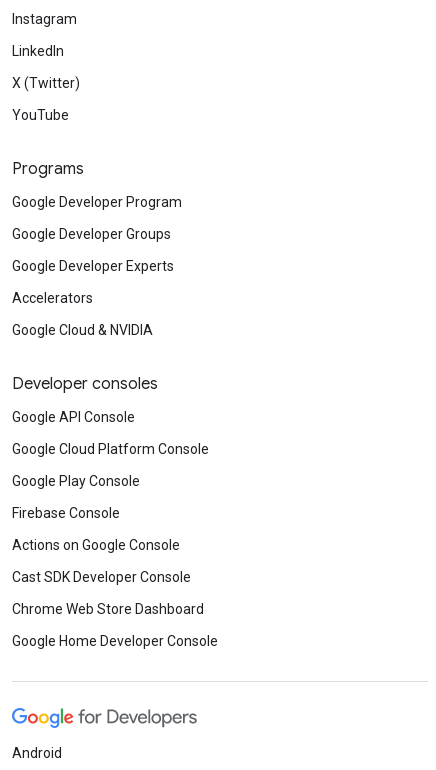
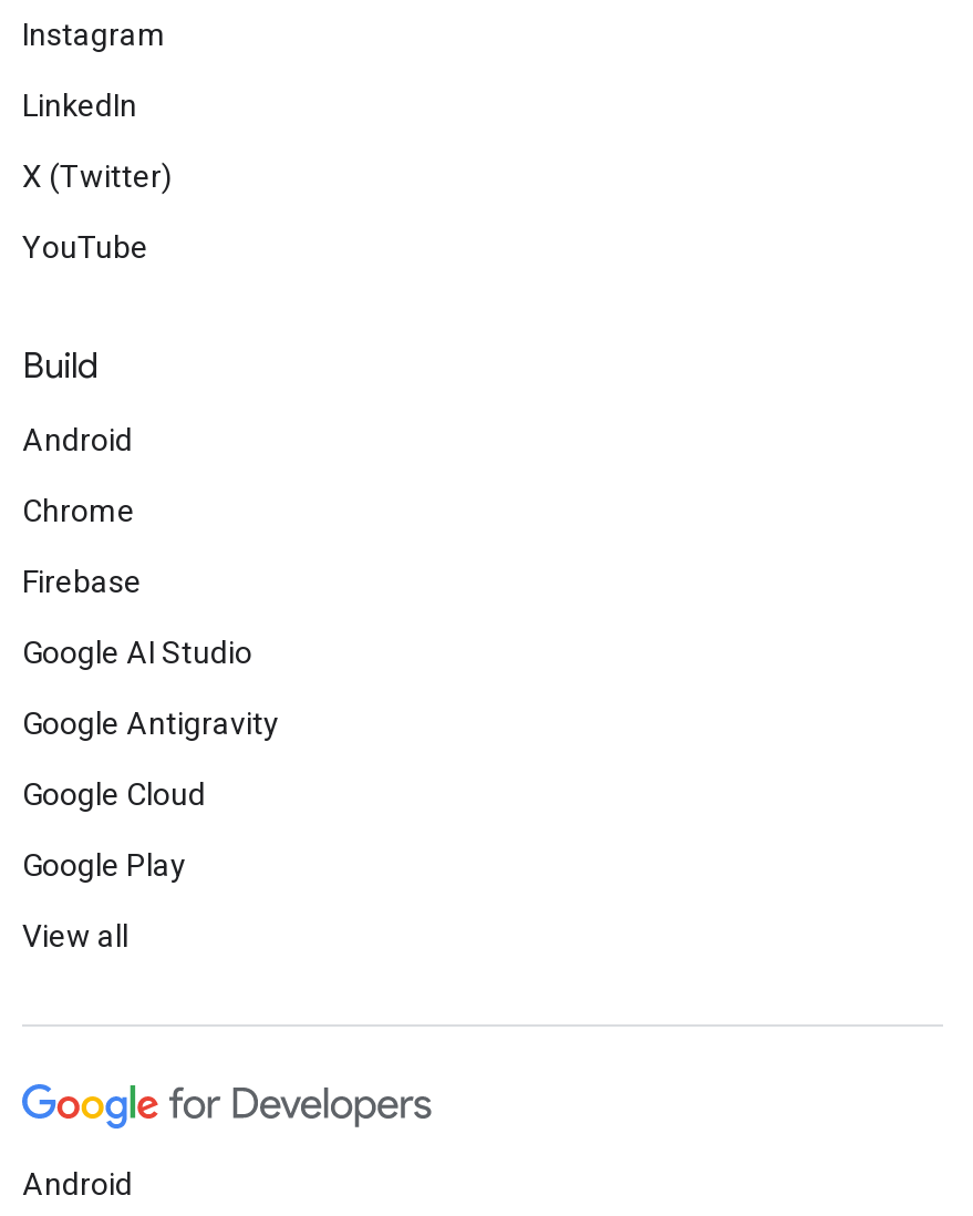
[12,159,218,649] Programs | Google Developer Program | Google Developer Groups | Google Developer Experts | Accelerators | Google Cloud & NVIDIA | Developer consoles | Google API Console | Google Cloud Platform Console | Google Play Console | Firebase Console | Actions on Google Console | Cast SDK Developer Console | Chrome Web Store Dashboard | Google Home Developer Console -> [22,344,279,954] Build | Android | Chrome | Firebase | Google AI Studio | Google Antigravity | Google Cloud | Google Play | View all

